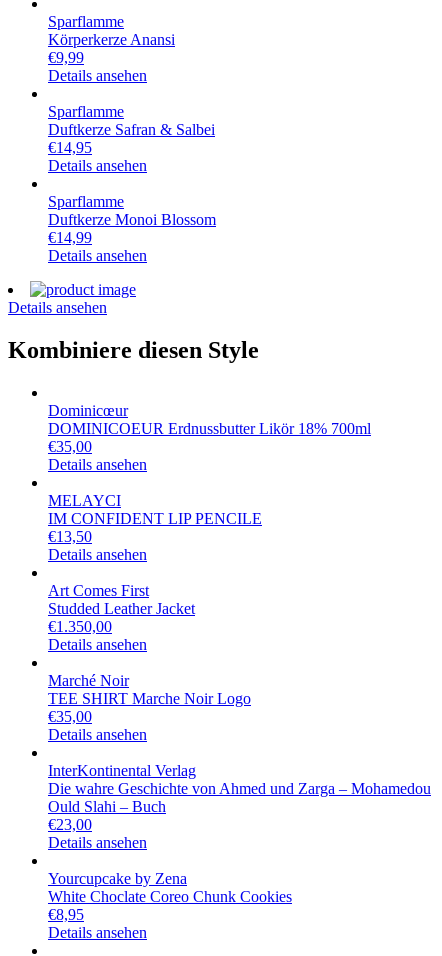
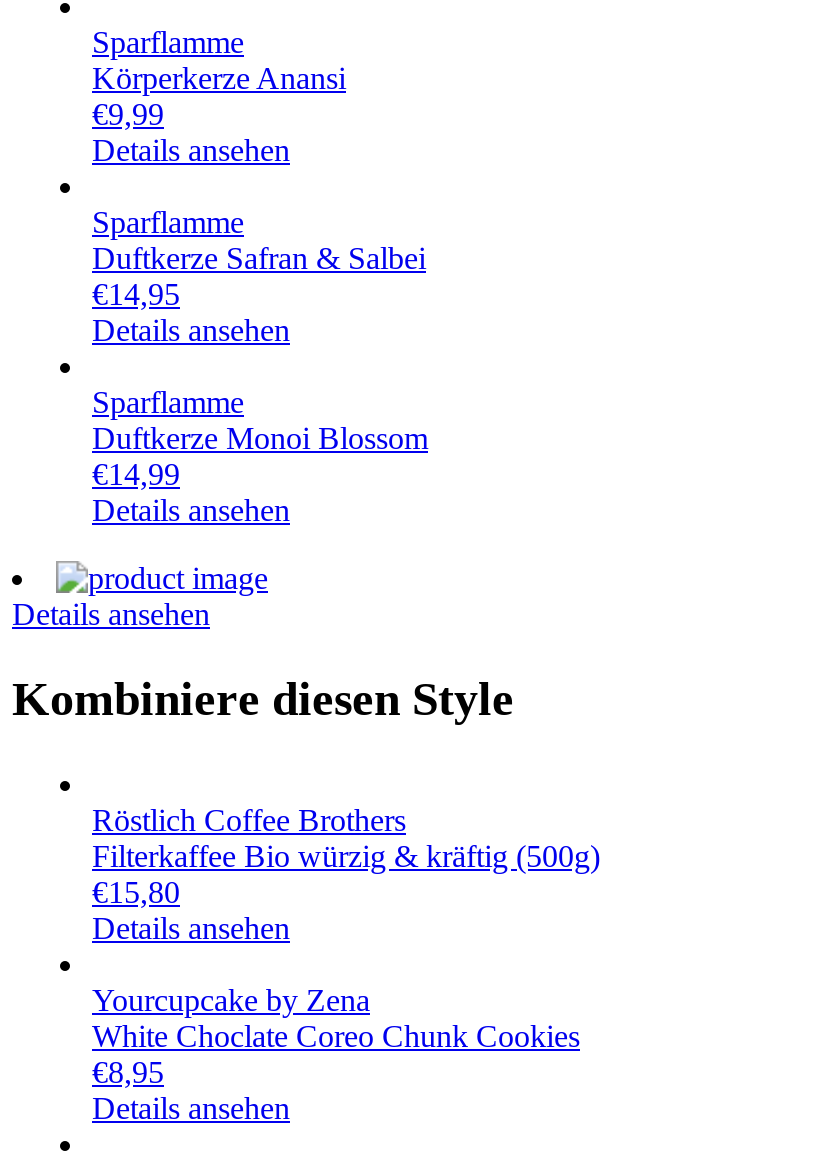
[48,402,431,833] Dominicœur | DOMINICOEUR Erdnussbutter Likör 18% 700ml | €35,00 | Details ansehen | MELAYCI | IM CONFIDENT LIP PENCILE | €13,50 | Details ansehen | Art Comes First | Studded Leather Jacket | €1.350,00 | Details ansehen | Marché Noir | TEE SHIRT Marche Noir Logo | €35,00 | Details ansehen | InterKontinental Verlag | Die wahre Geschichte von Ahmed und Zarga – Mohamedou | Ould Slahi – Buch | €23,00 -> [92,803,600,909] Röstlich Coffee Brothers | Filterkaffee Bio würzig & kräftig (500g) | €15,80

